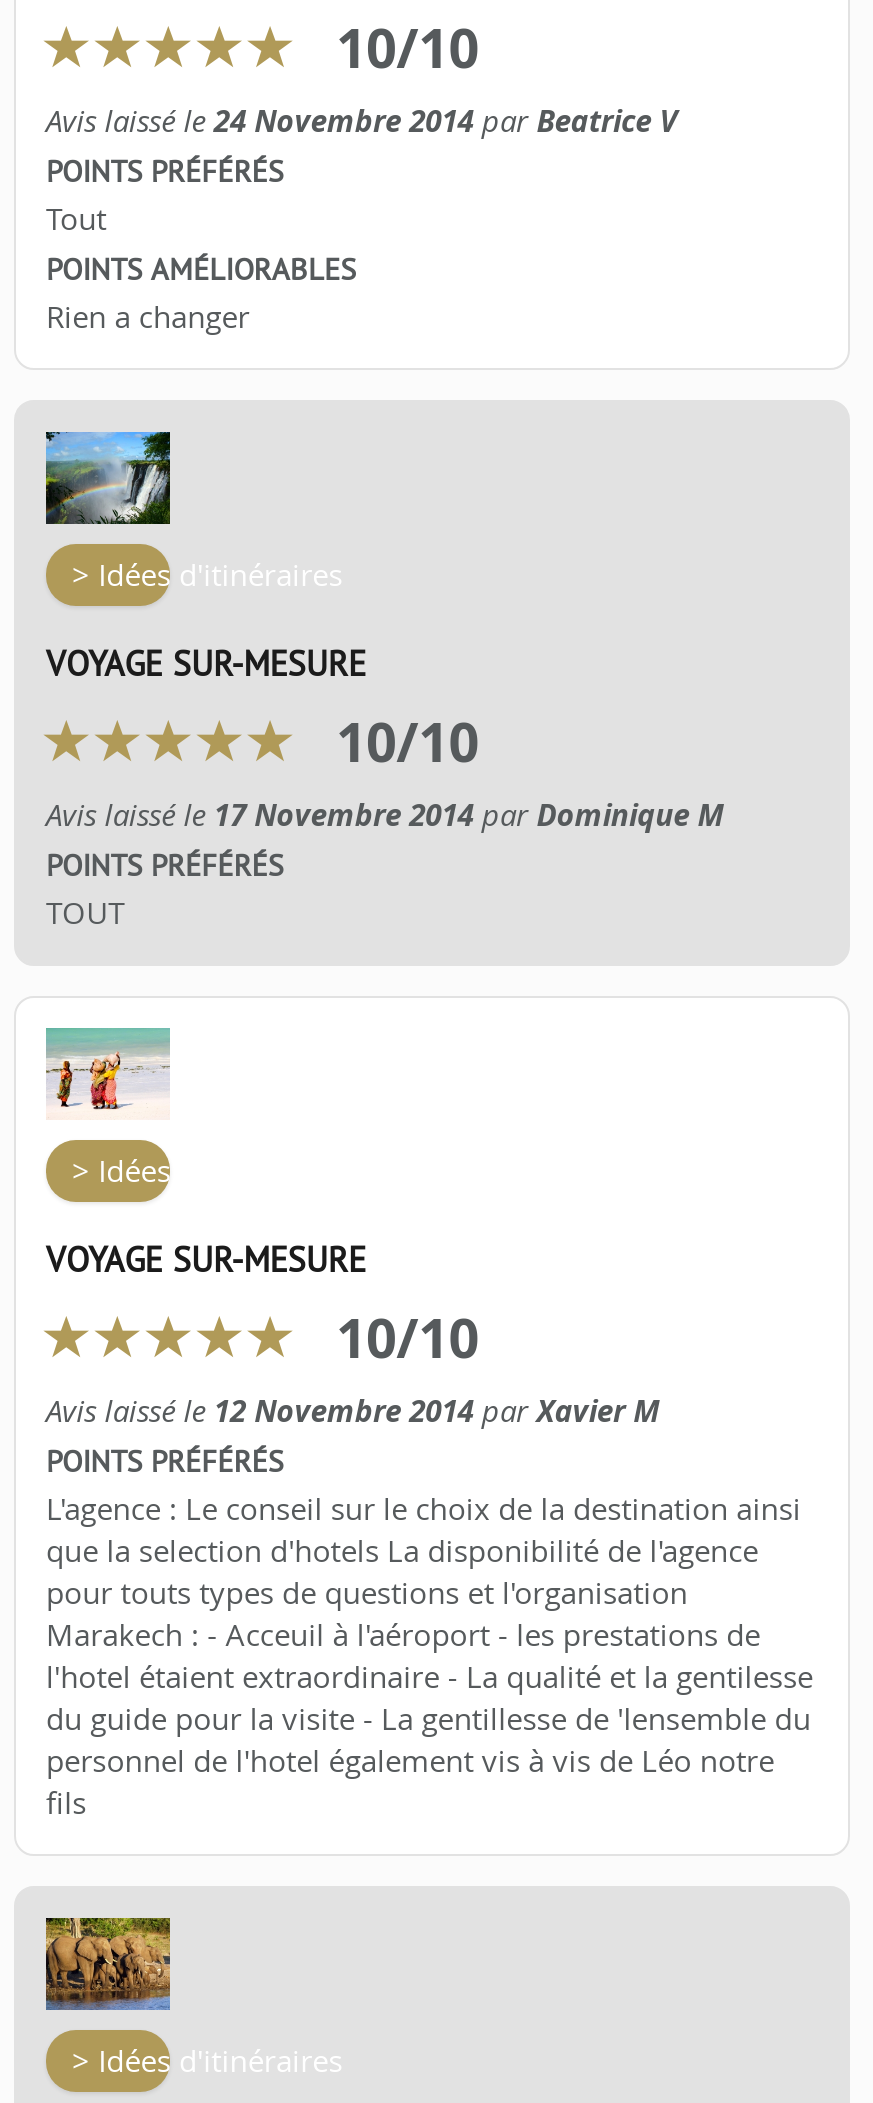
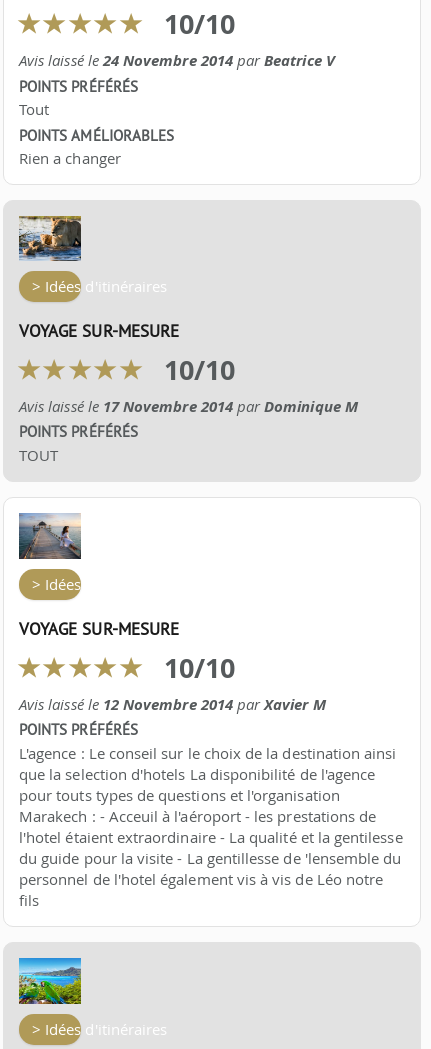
[44,429,172,527] [image] -> [18,215,82,261] [image]
[46,1027,172,1121] [image] -> [18,513,82,560] [image]
[44,1915,172,2011] [image] -> [18,957,82,1005] [image]

